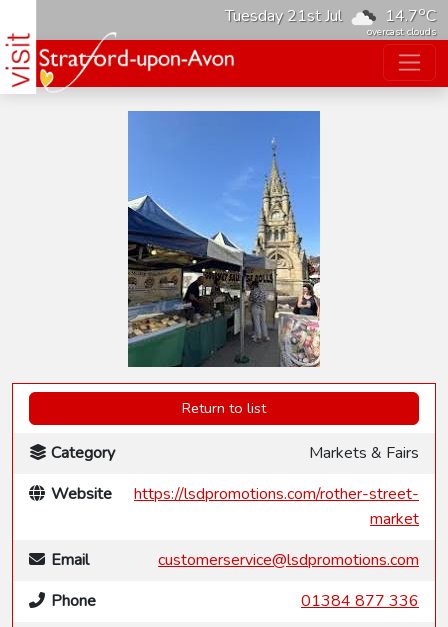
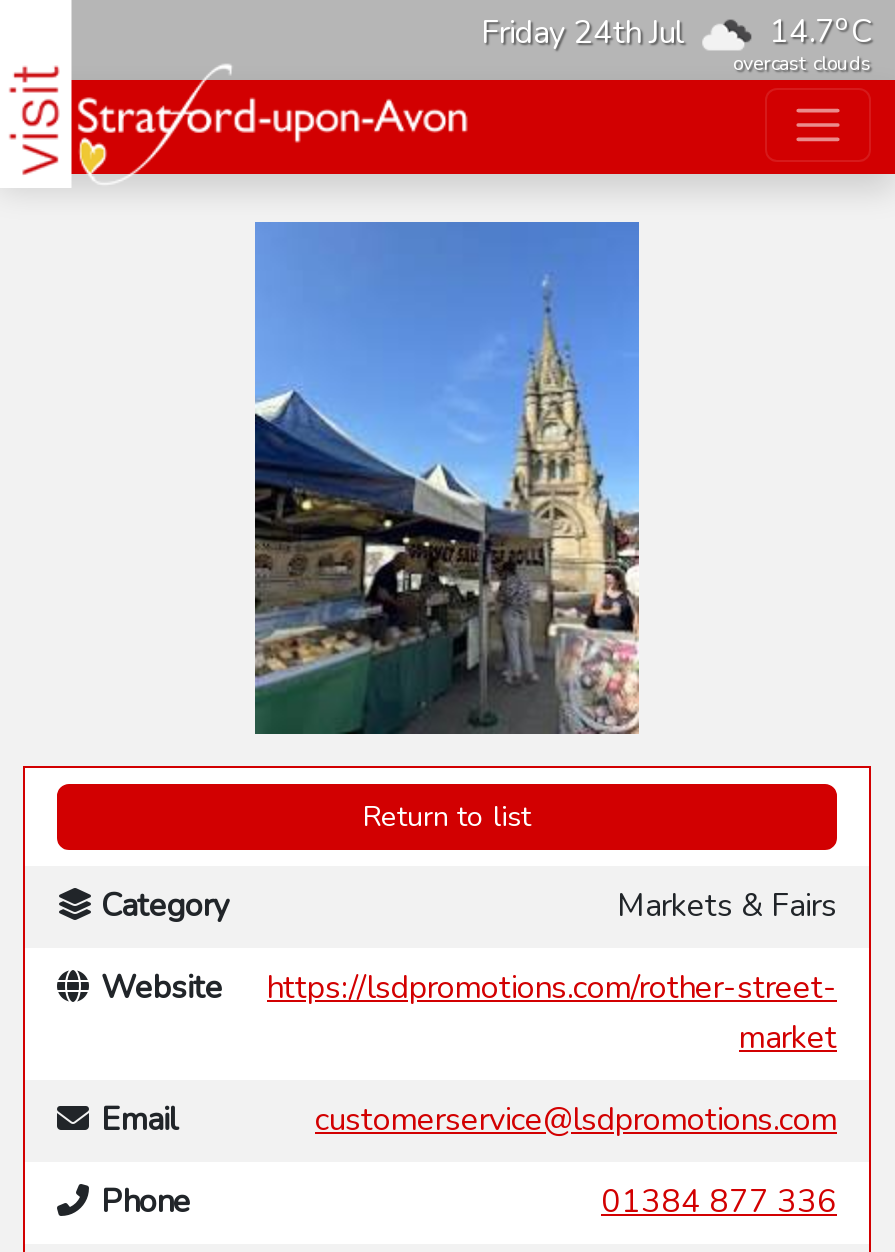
[225,5,342,27] Tuesday 21st Jul -> [481,11,683,55] Friday 24th Jul

